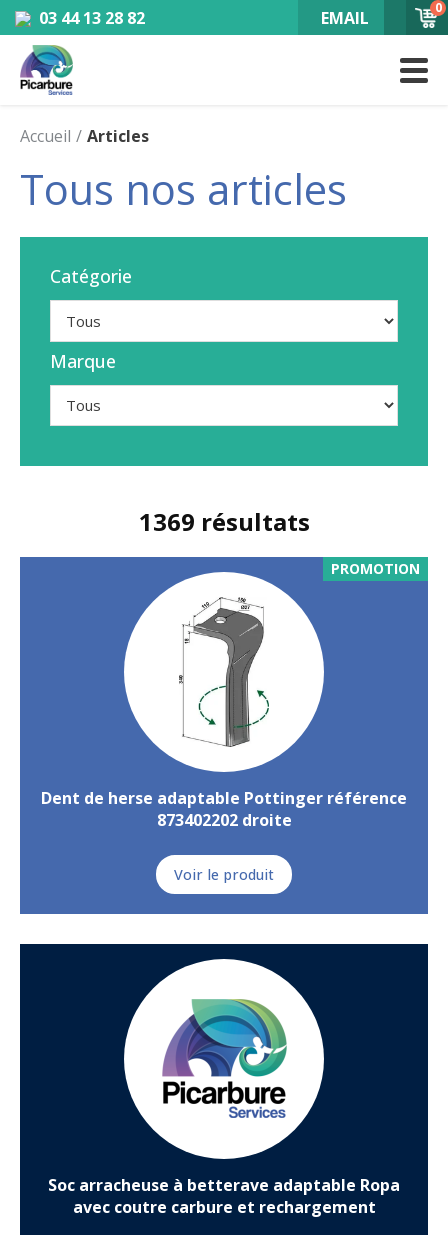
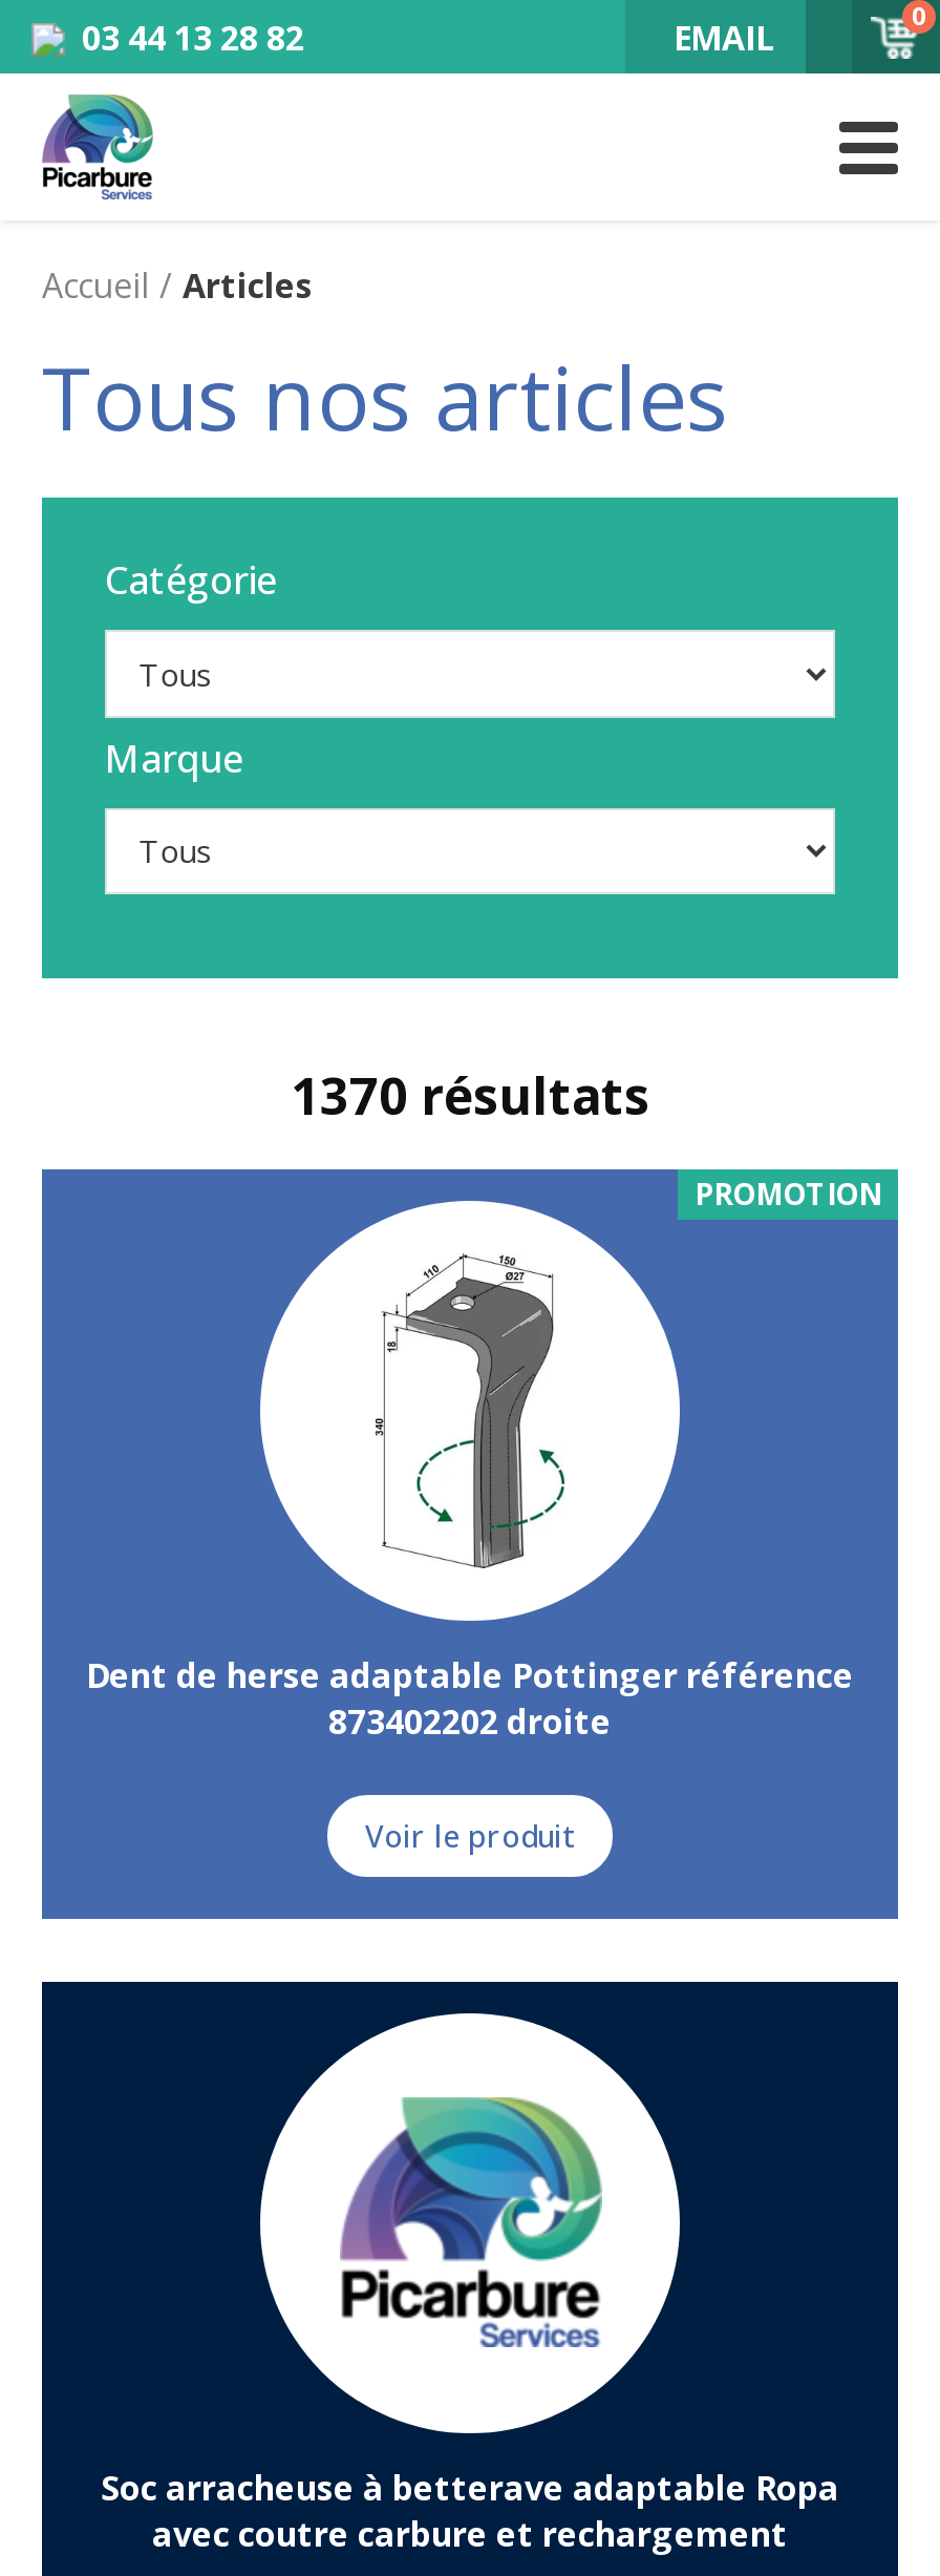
[138,505,309,538] 1369 résultats -> [291,1061,649,1130] 1370 résultats

